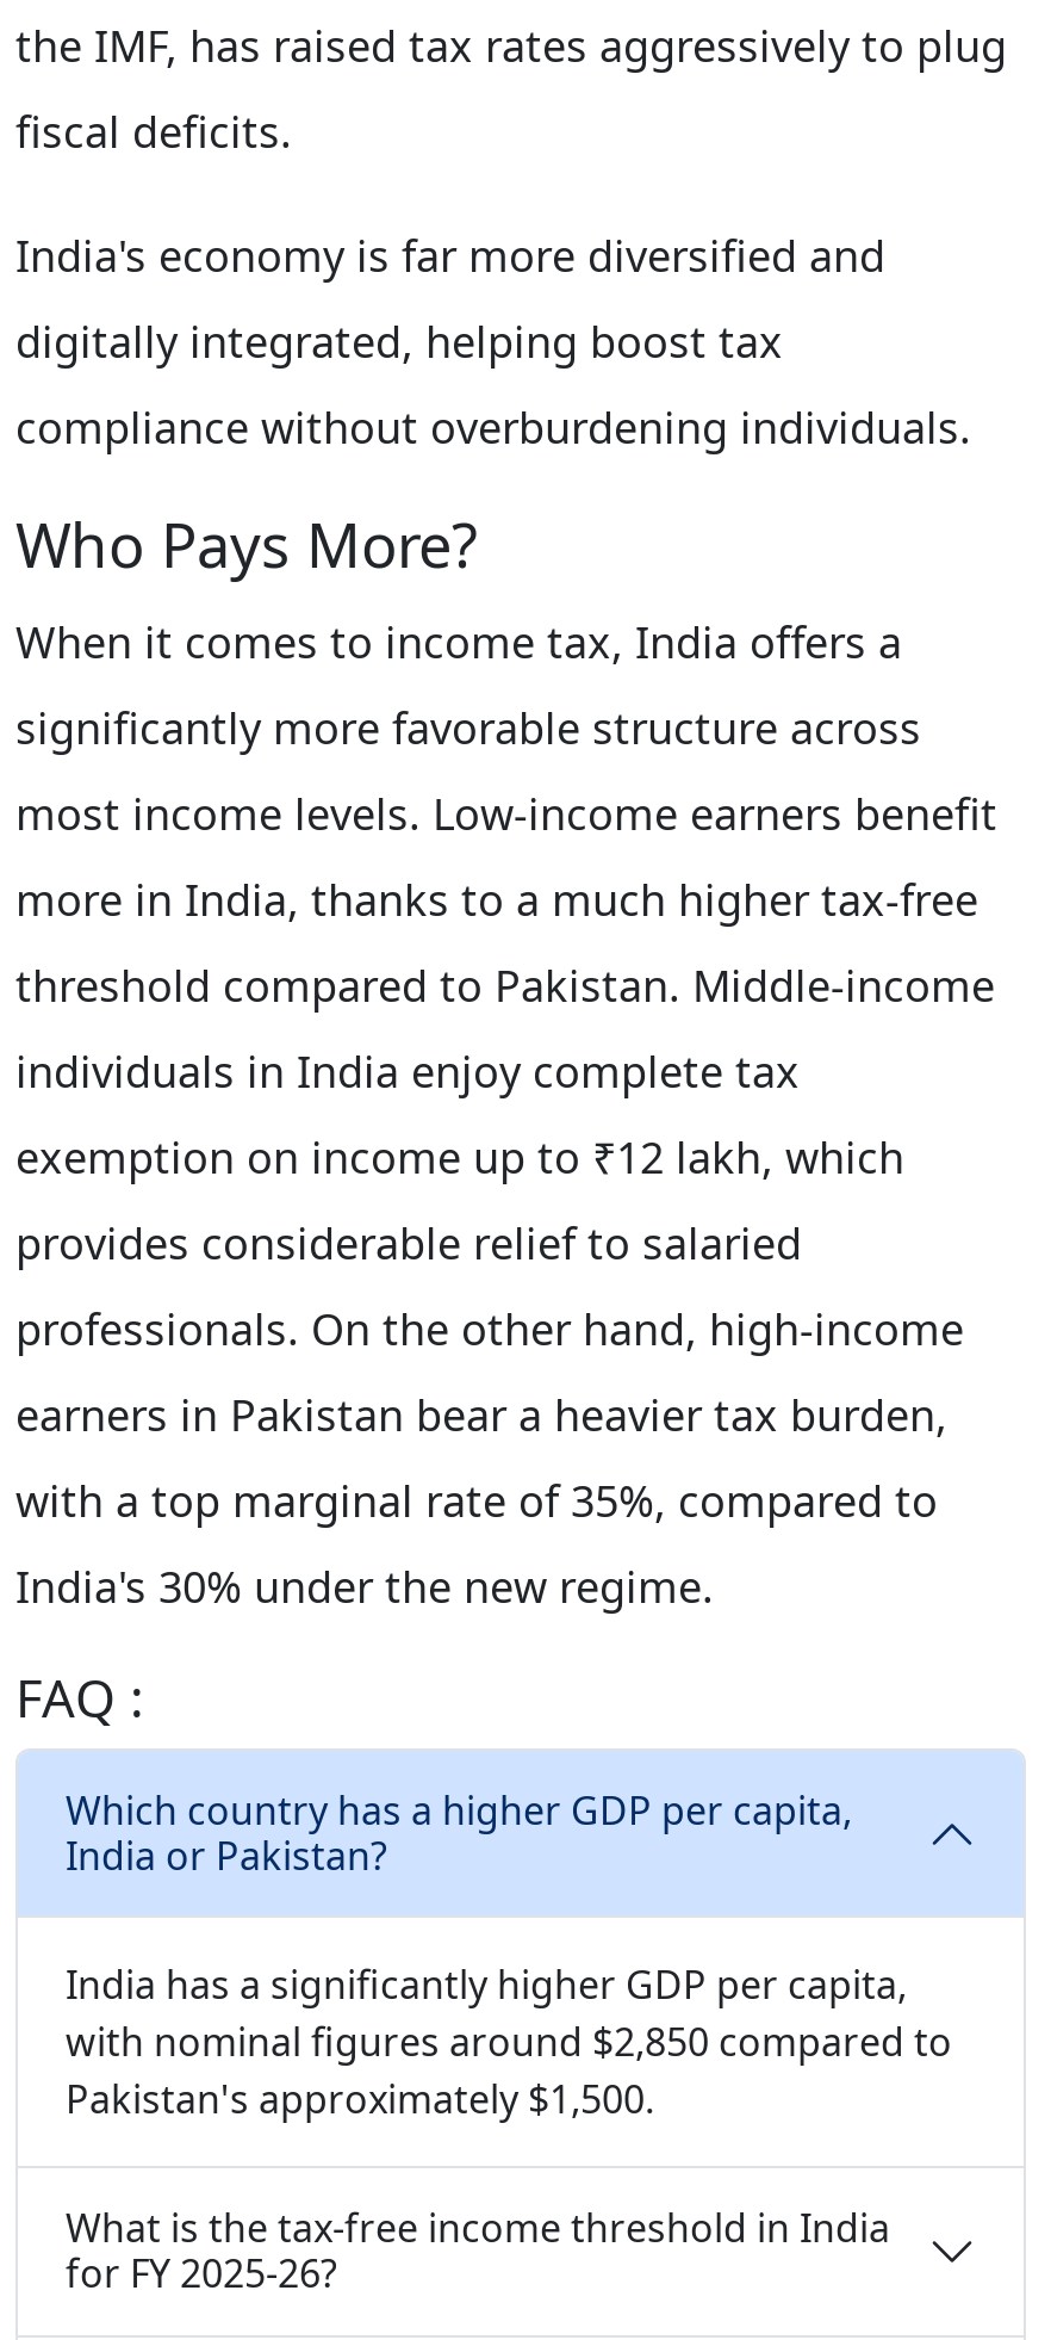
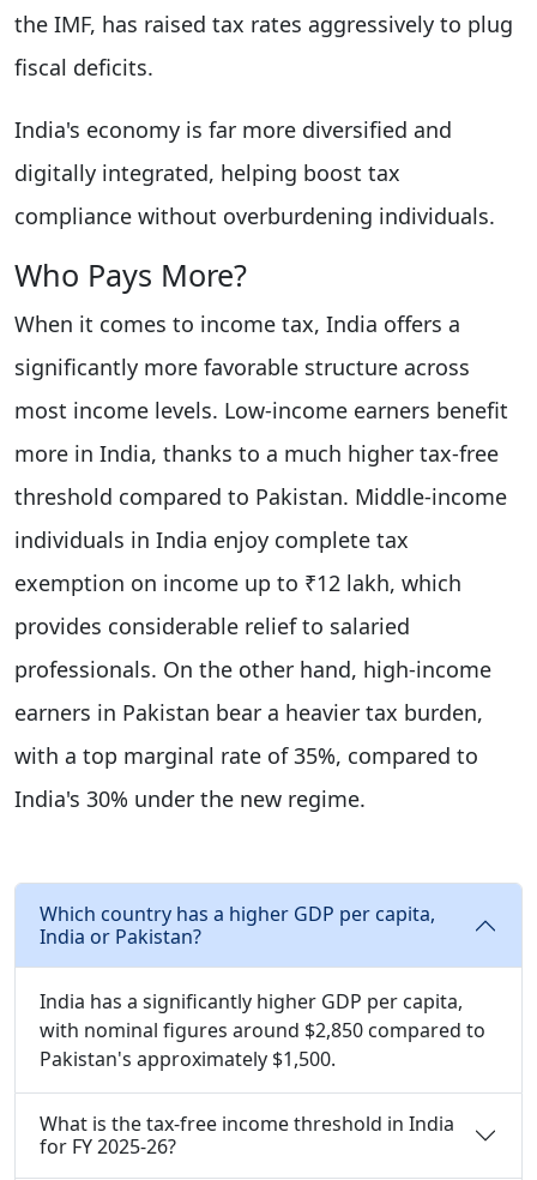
[15,1662,144,1732] FAQ : -> none

